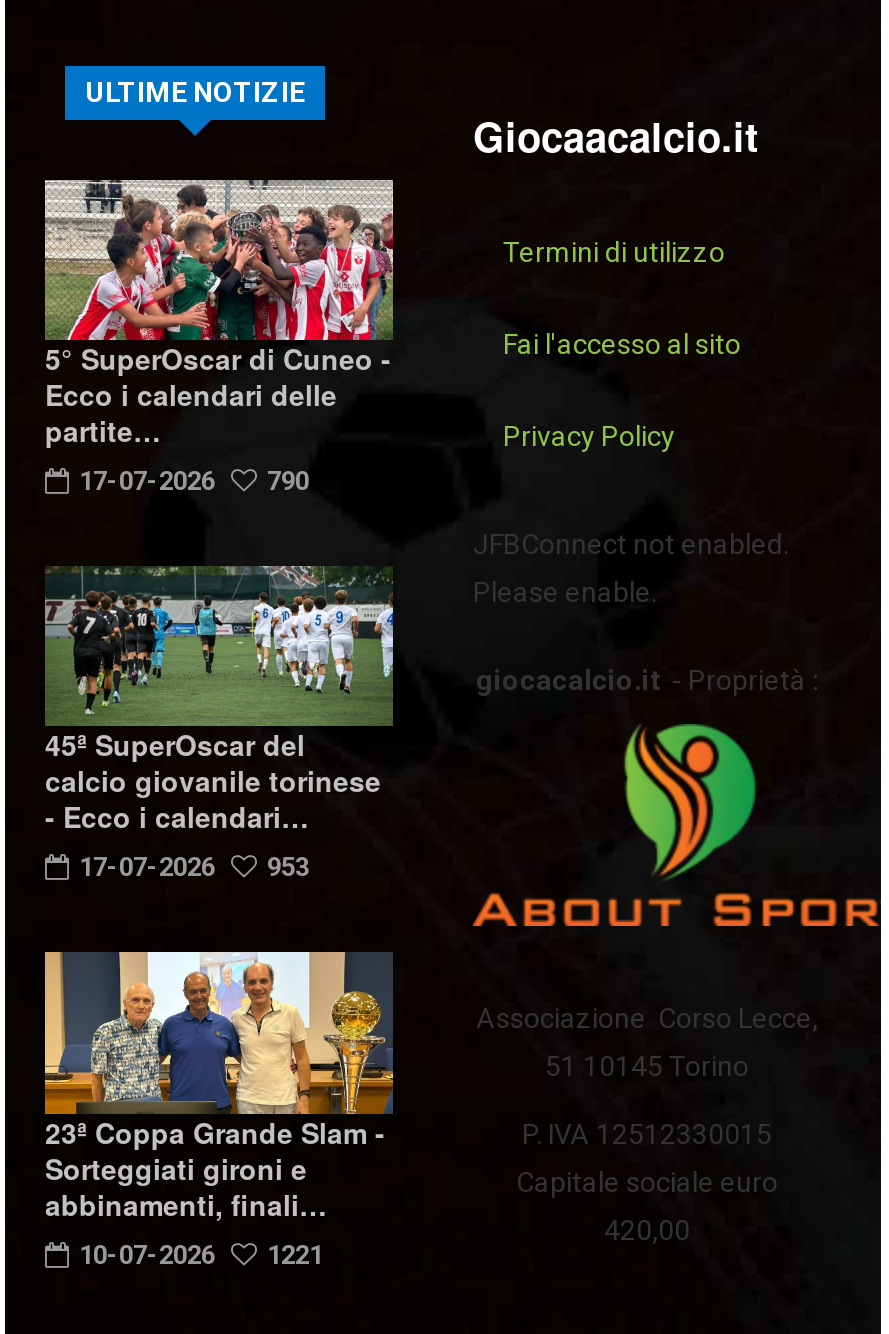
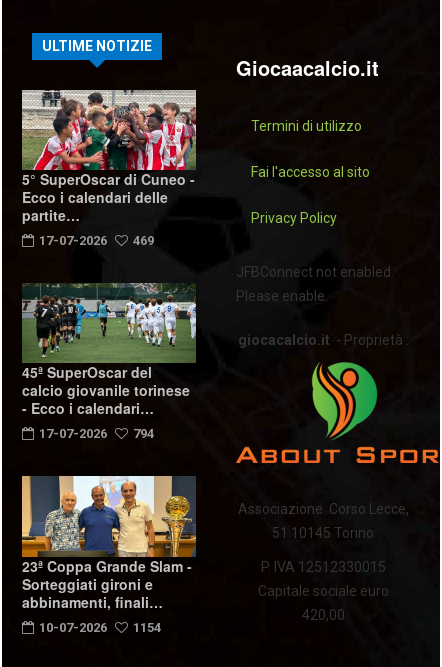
[79,466,309,496] 17-07-2026 790 -> [39,233,154,248] 17-07-2026 469
[79,853,309,883] 17-07-2026 953 -> [39,426,154,441] 17-07-2026 794
[79,1240,323,1270] 10-07-2026 1221 -> [39,620,161,635] 10-07-2026 1154

